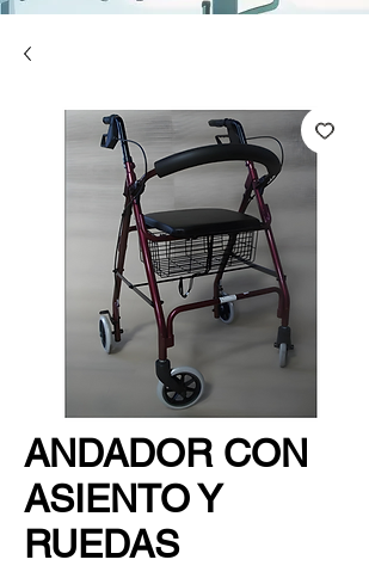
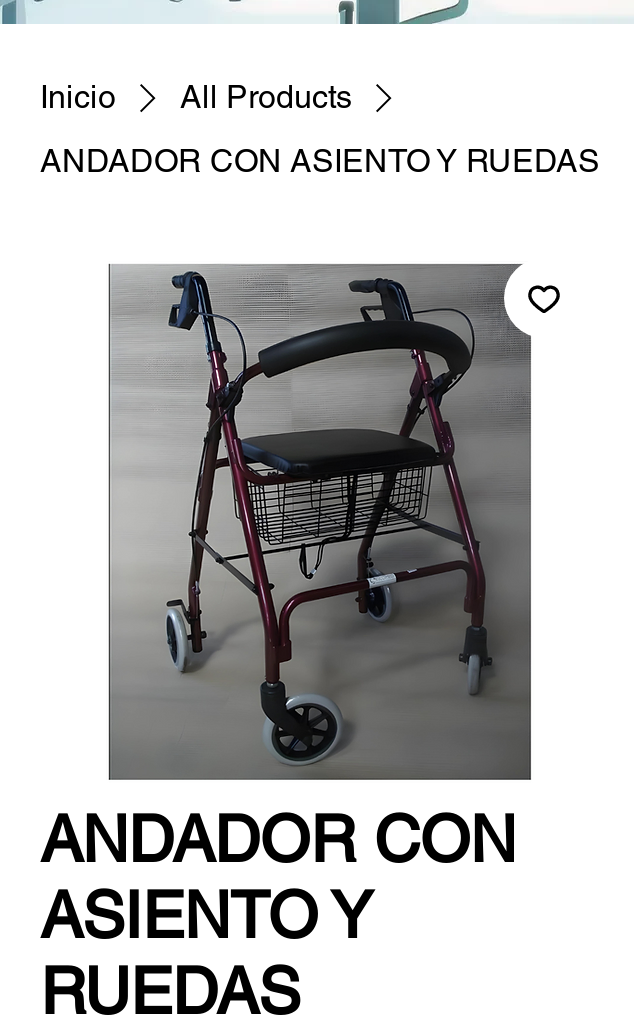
none -> [40,78,600,180] Inicio | All Products | ANDADOR CON ASIENTO Y RUEDAS

